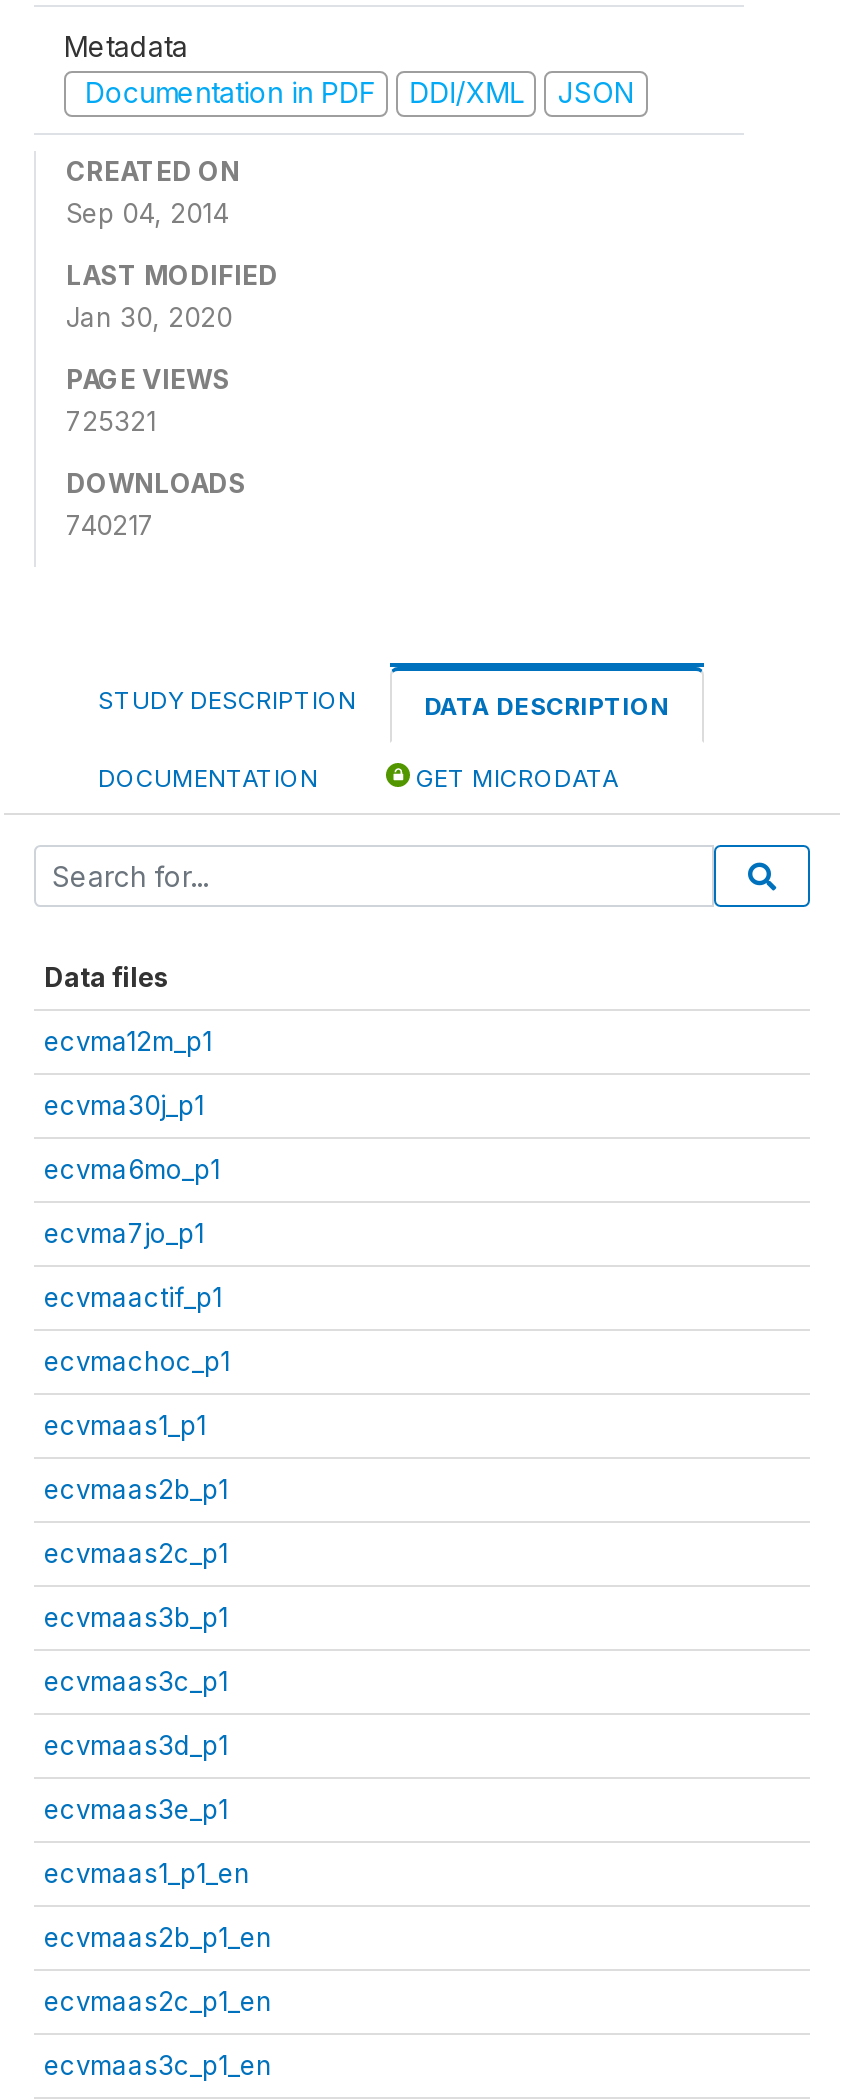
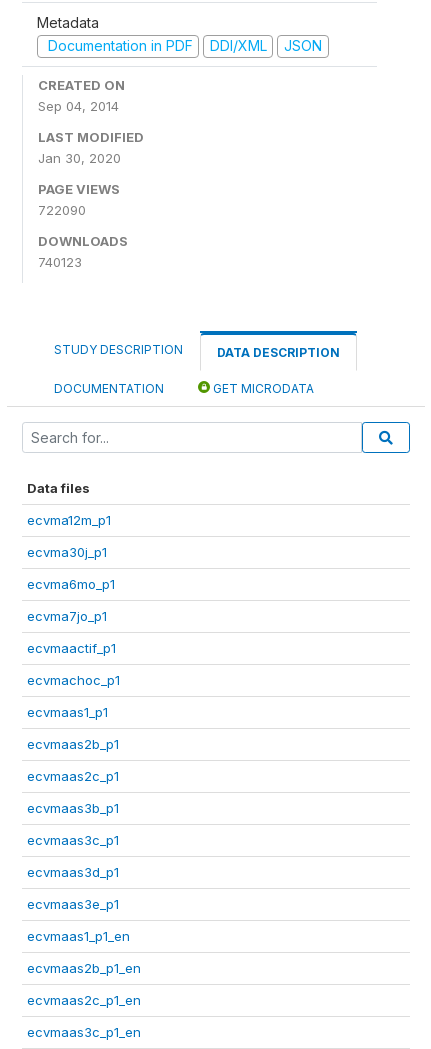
[66,404,156,436] 725321 -> [38,201,86,217] 722090
[66,508,154,540] 740217 -> [38,253,82,269] 740123

